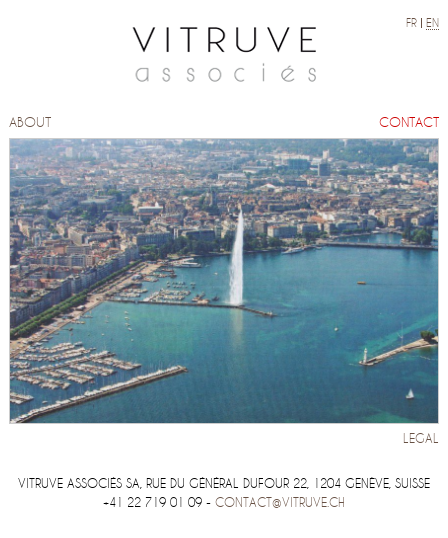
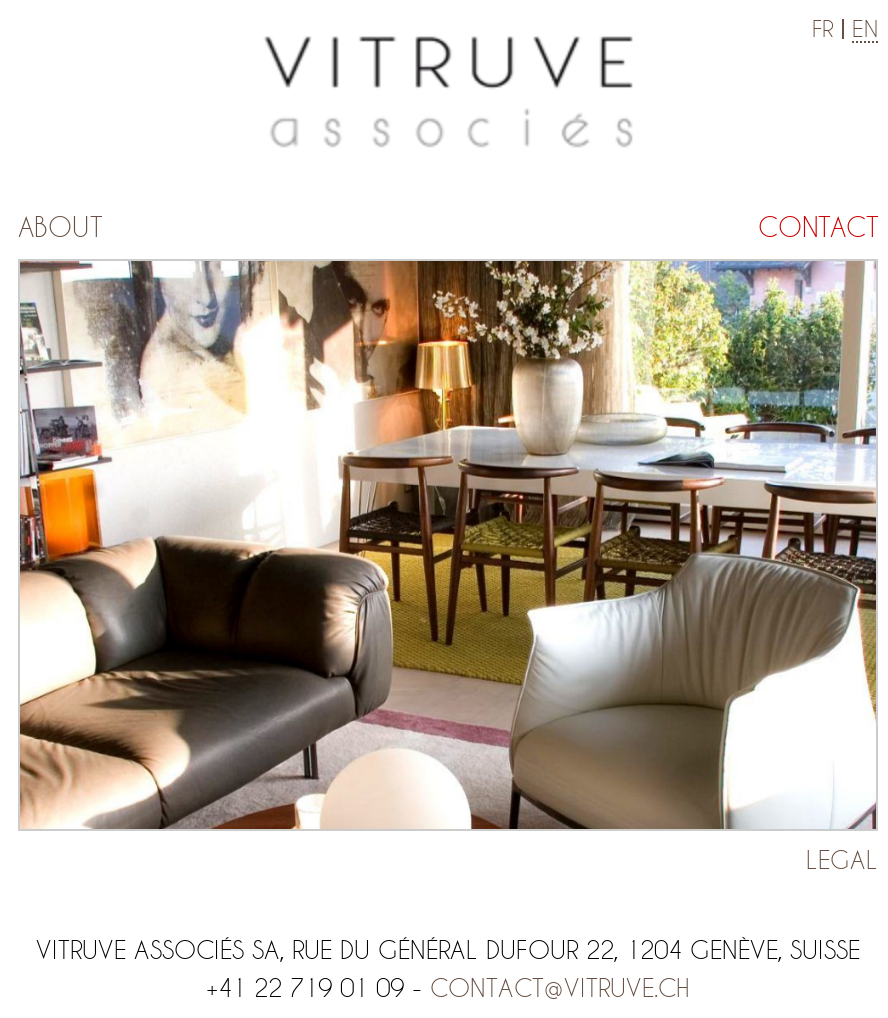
[9,138,439,424] [image] -> [18,259,878,831] [image]

